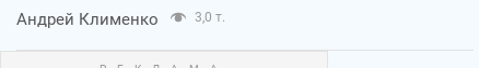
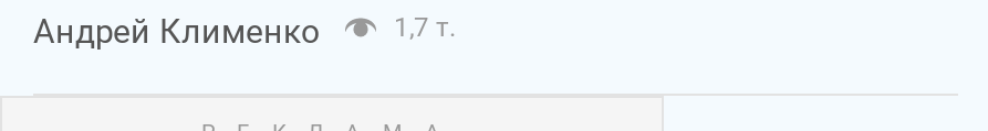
[195,9,225,25] 3,0 т. -> [394,11,456,42] 1,7 т.

